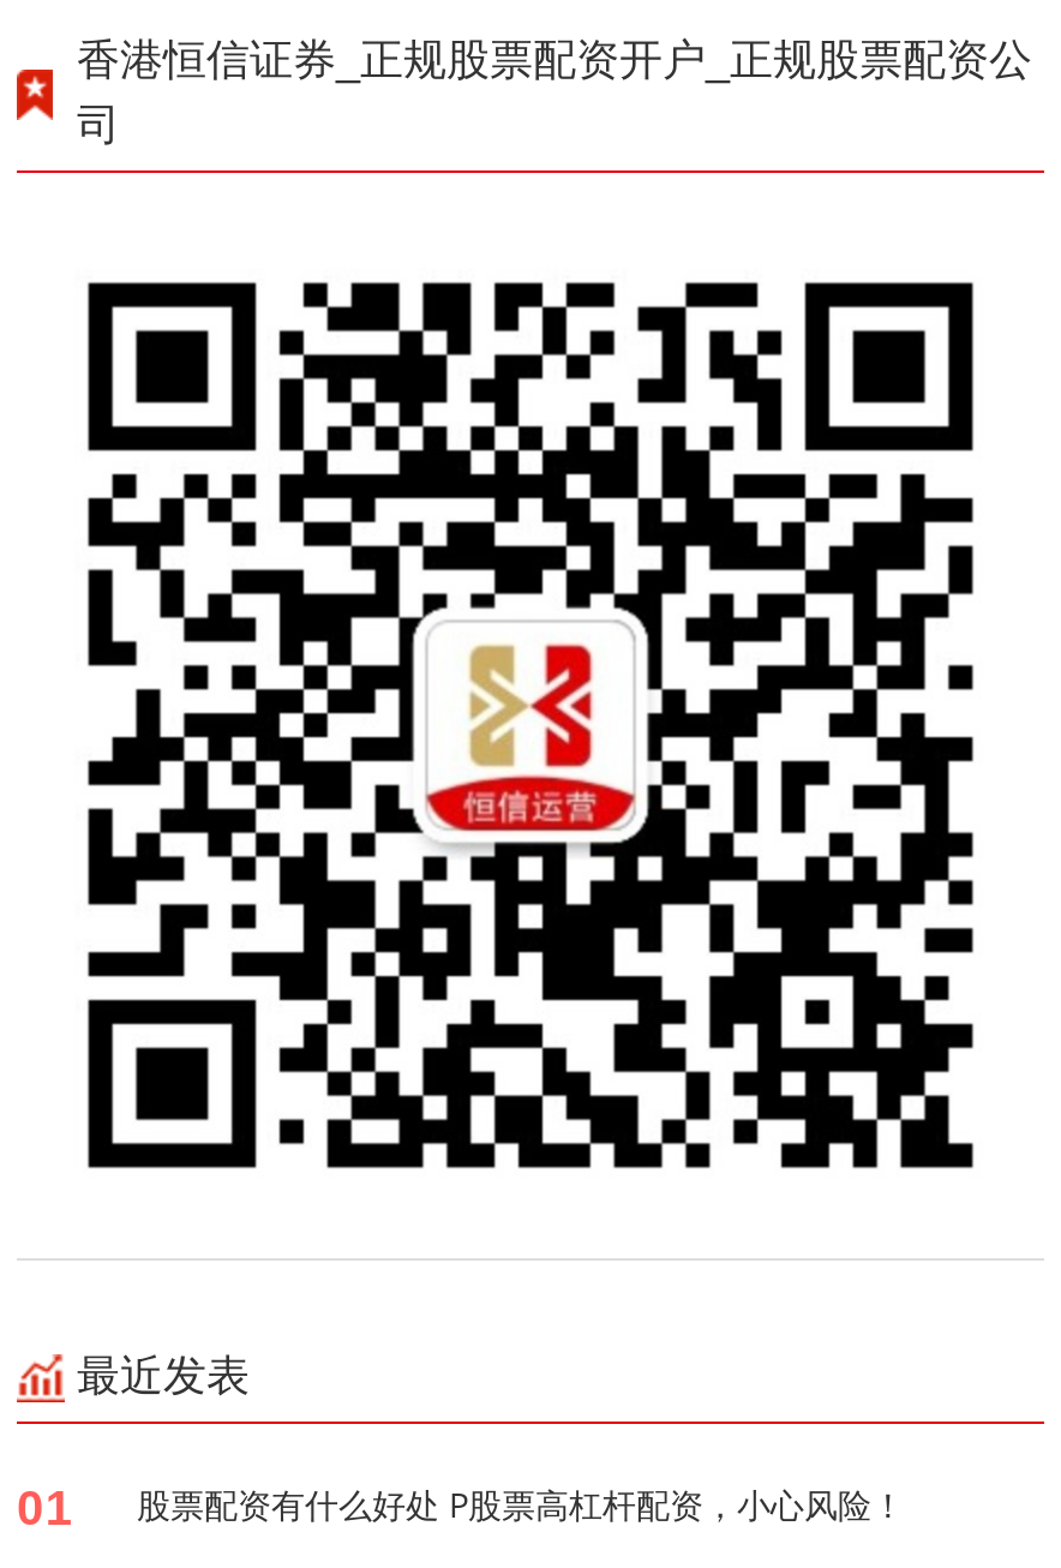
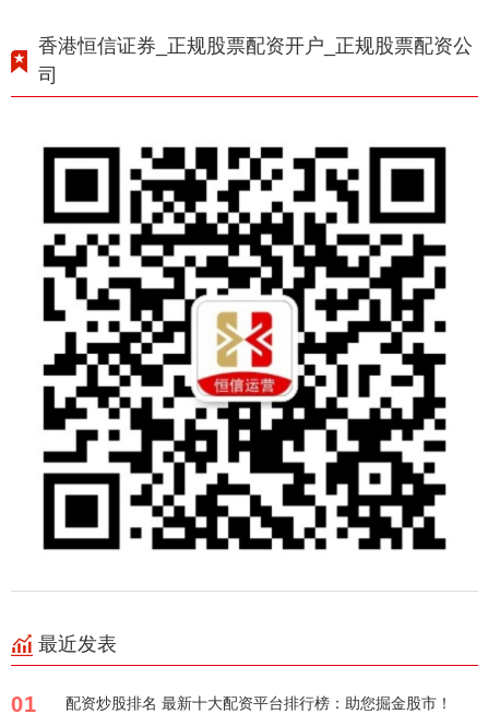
[137,1480,905,1526] 股票配资有什么好处 P股票高杠杆配资，小心风险！ -> [66,692,452,712] 配资炒股排名 最新十大配资平台排行榜：助您掘金股市！

